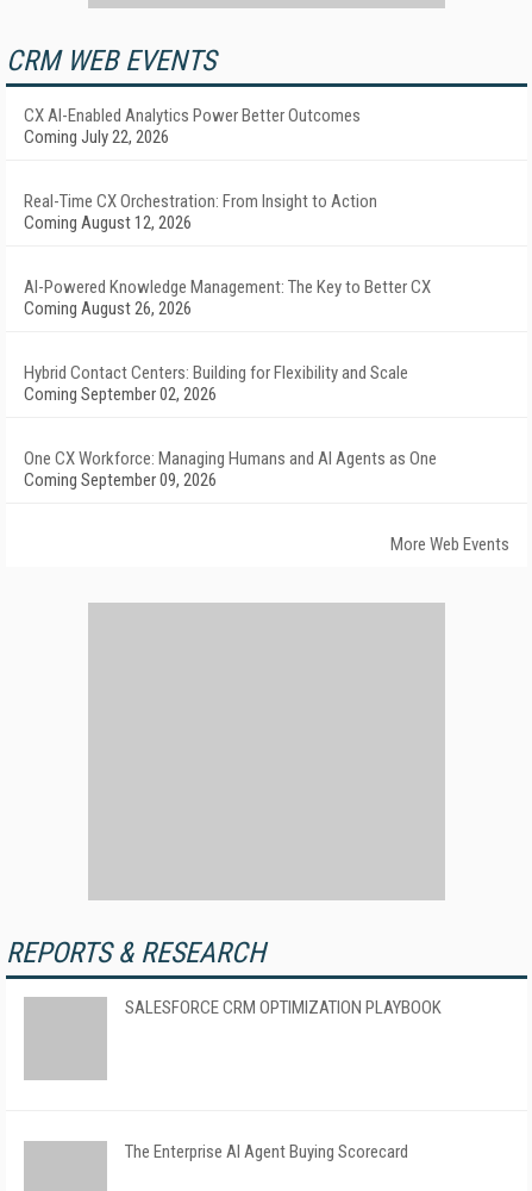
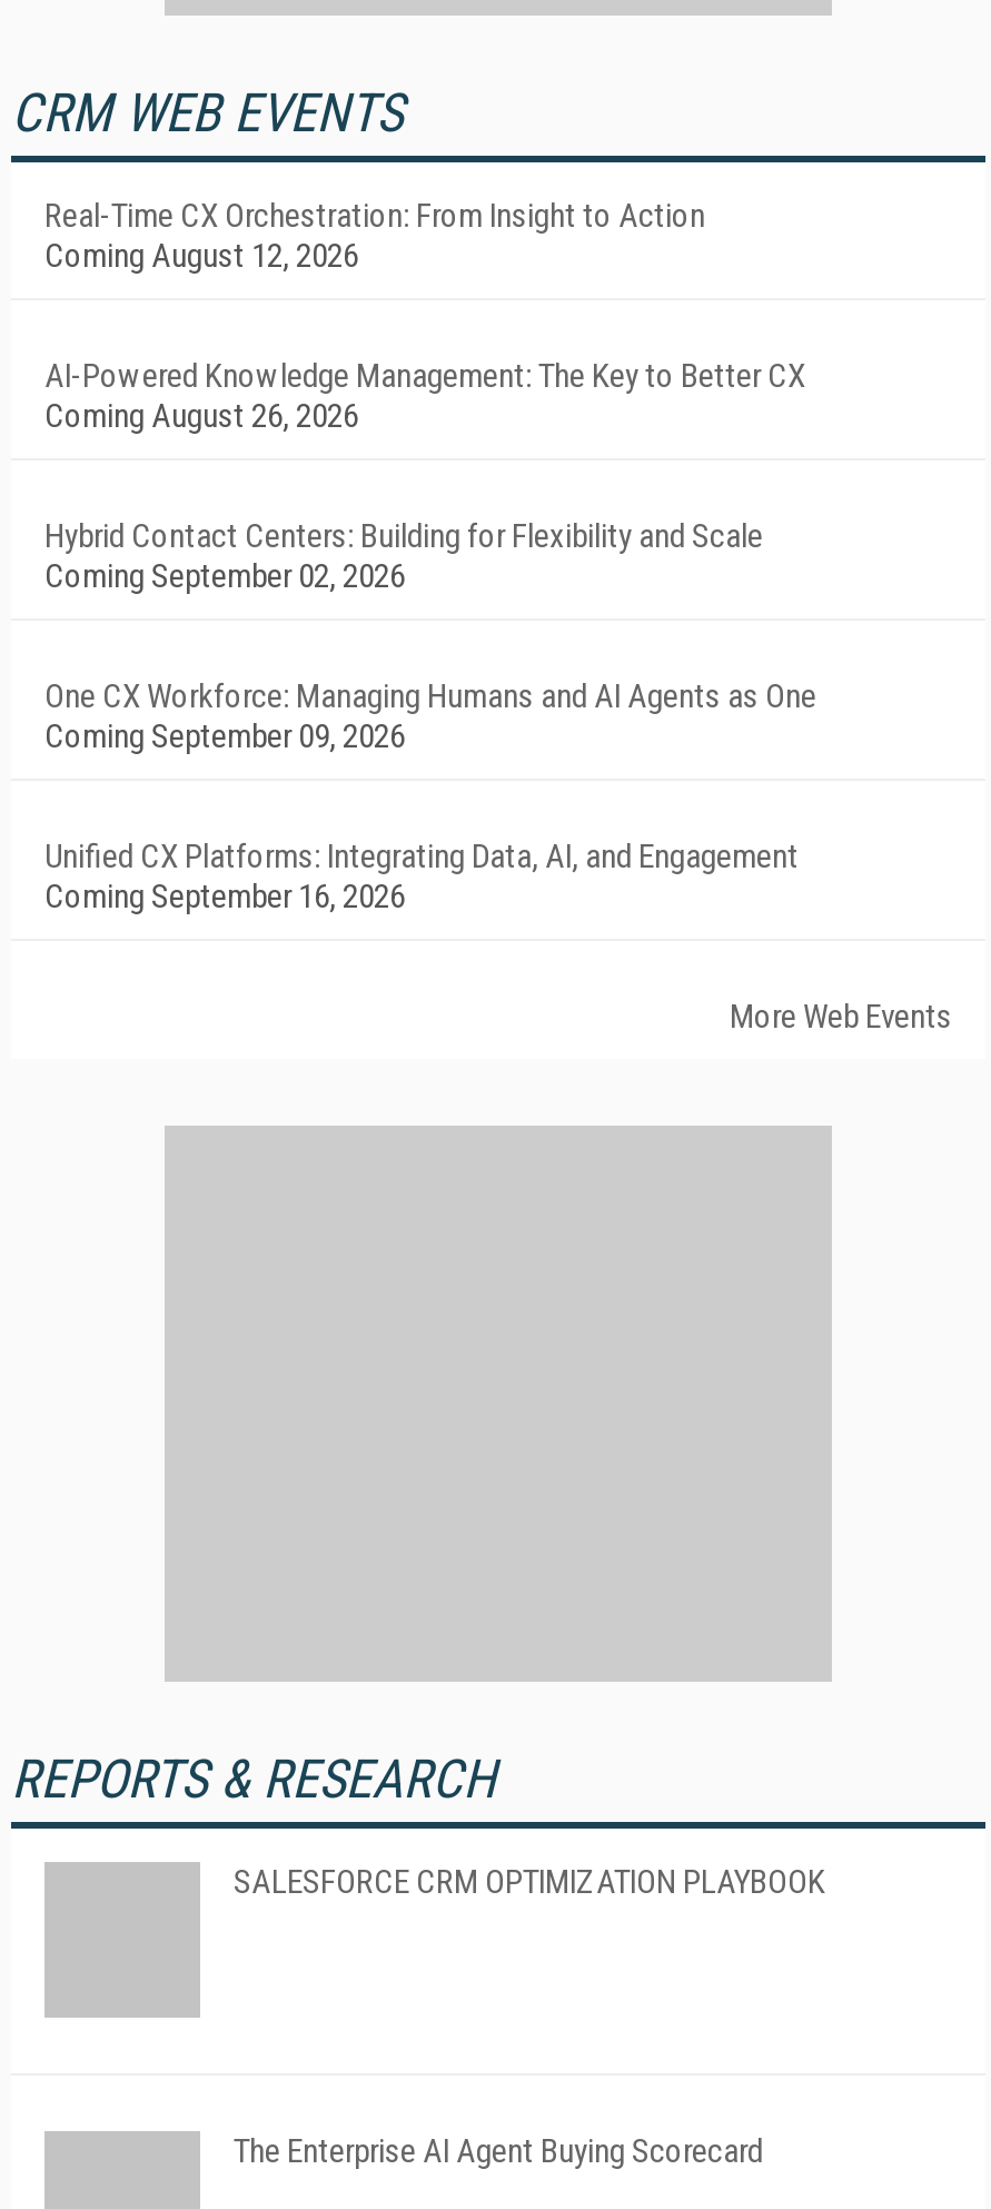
[24,105,361,148] CX AI-Enabled Analytics Power Better Outcomes | Coming July 22, 2026 -> none
moved [24,191,437,491] -> [44,196,816,756]: Real-Time CX Orchestration: From Insight to Action | Coming August 12, 2026 | AI-Powered Knowledge Management: The Key to Better CX | Coming August 26, 2026 | Hybrid Contact Centers: Building for Flexibility and Scale | Coming September 02, 2026 | One CX Workforce: Managing Humans and AI Agents as One | Coming September 09, 2026
none -> [44,836,799,917] Unified CX Platforms: Integrating Data, AI, and Engagement | Coming September 16, 2026

